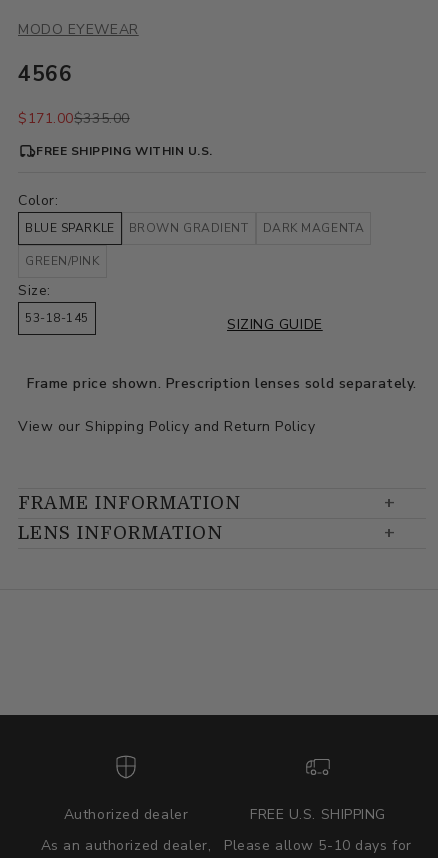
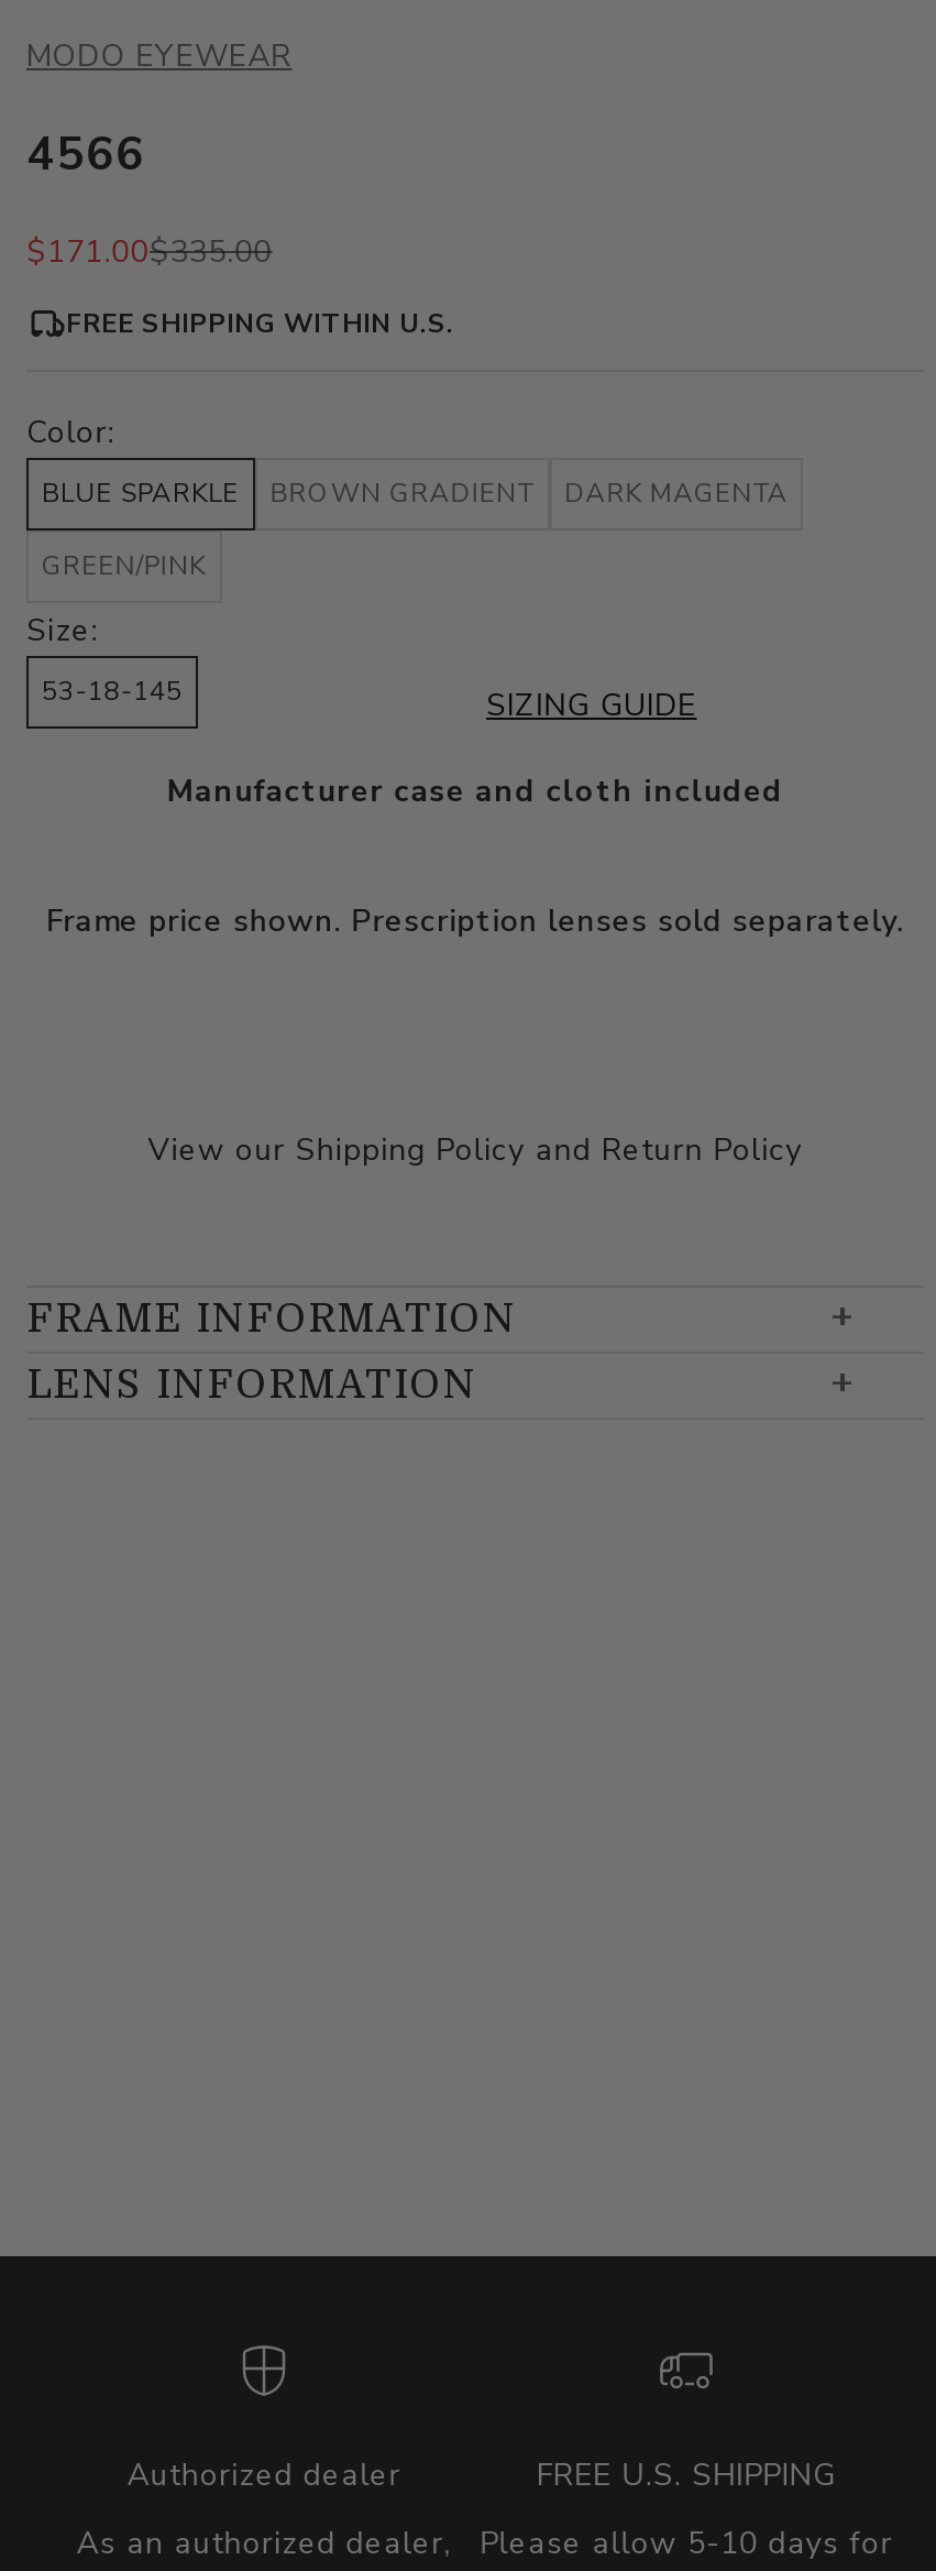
none -> [167,770,783,812] Manufacturer case and cloth included

